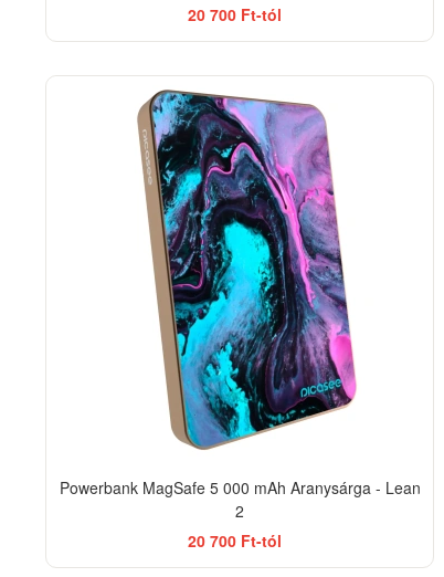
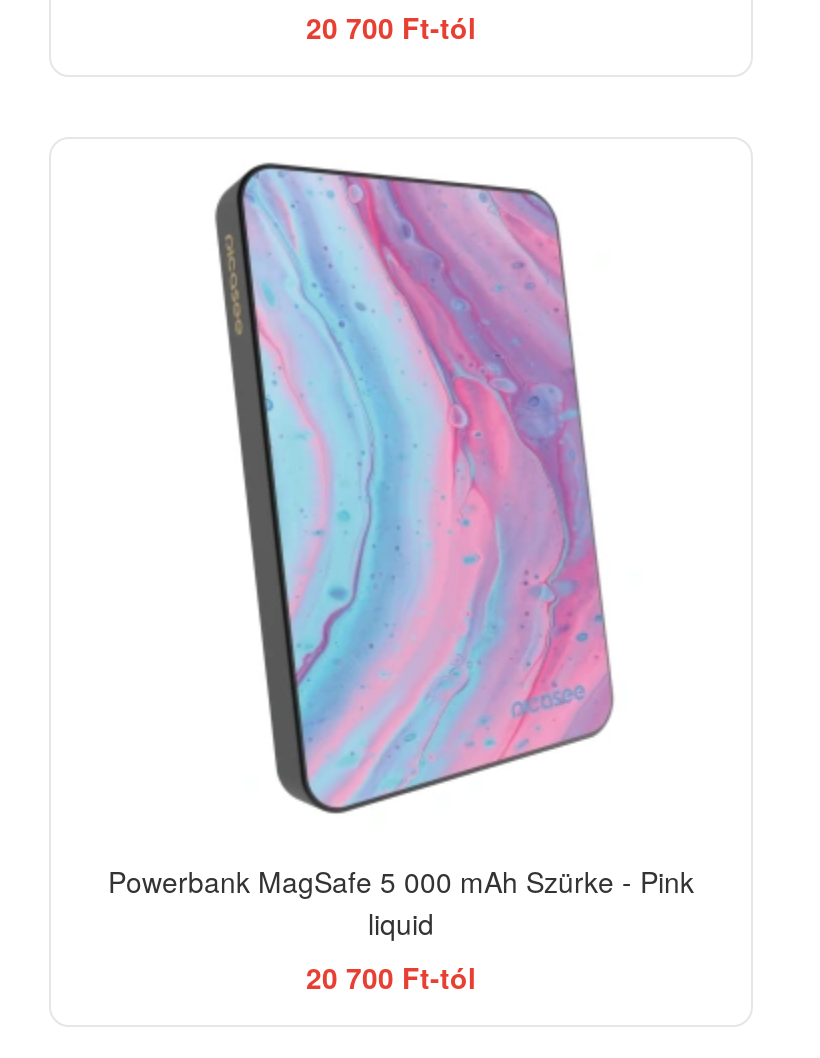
[59,94,420,522] [image] | Powerbank MagSafe 5 000 mAh Aranysárga - Lean | 2 -> [108,166,694,944] [image] | Powerbank MagSafe 5 000 mAh Szürke - Pink | liquid

